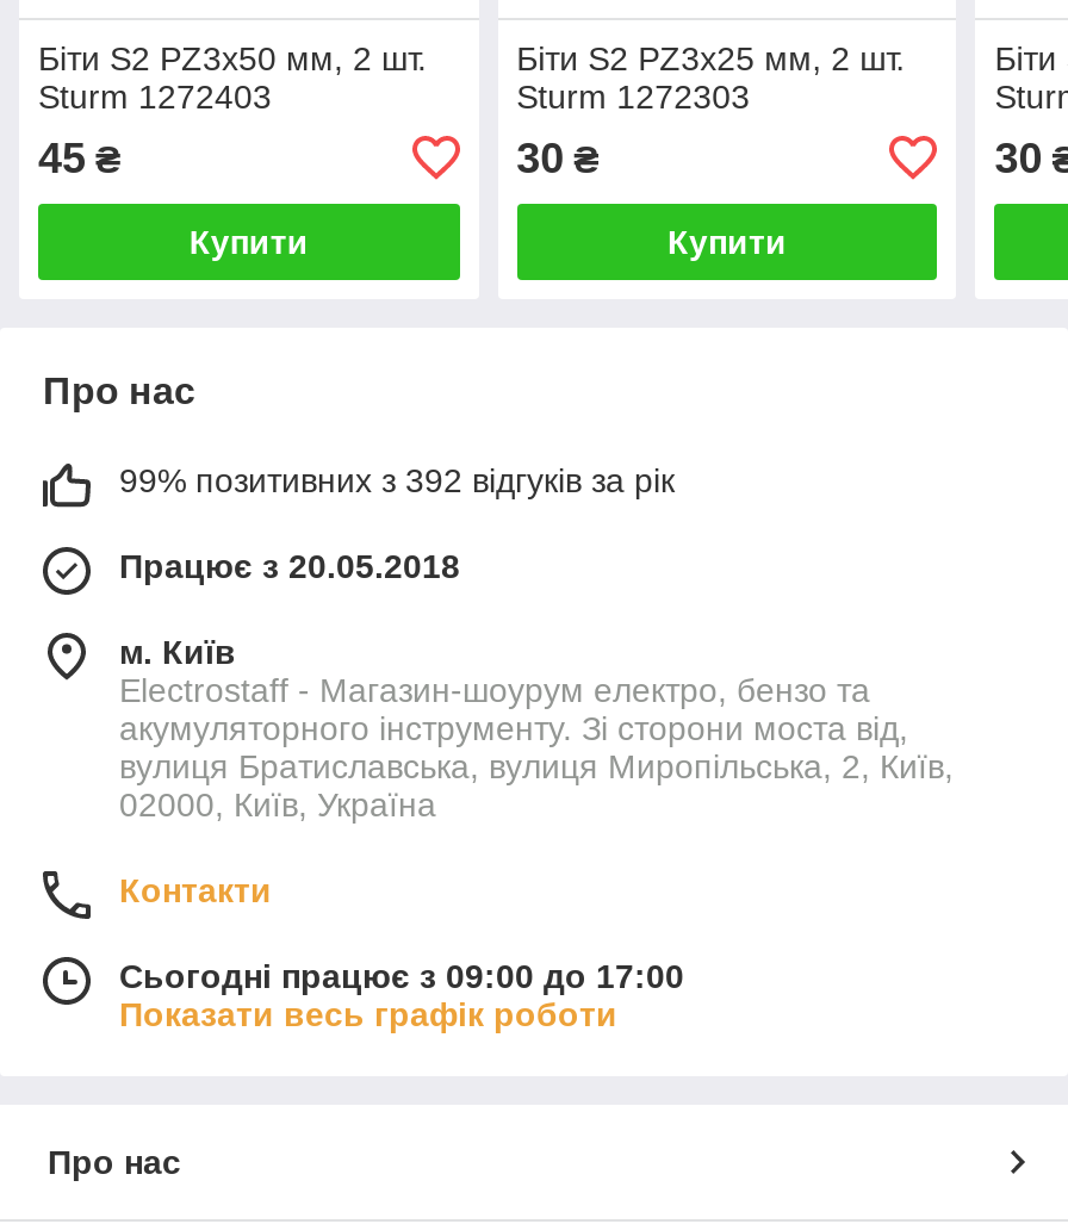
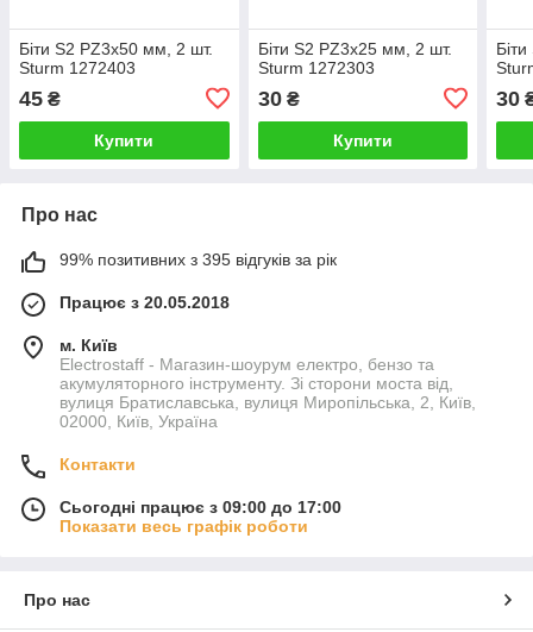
[119,461,675,499] 99% позитивних з 392 відгуків за рік -> [59,250,337,269] 99% позитивних з 395 відгуків за рік

